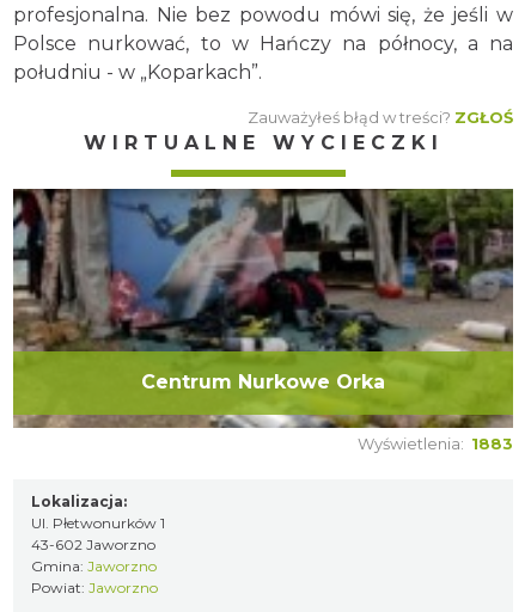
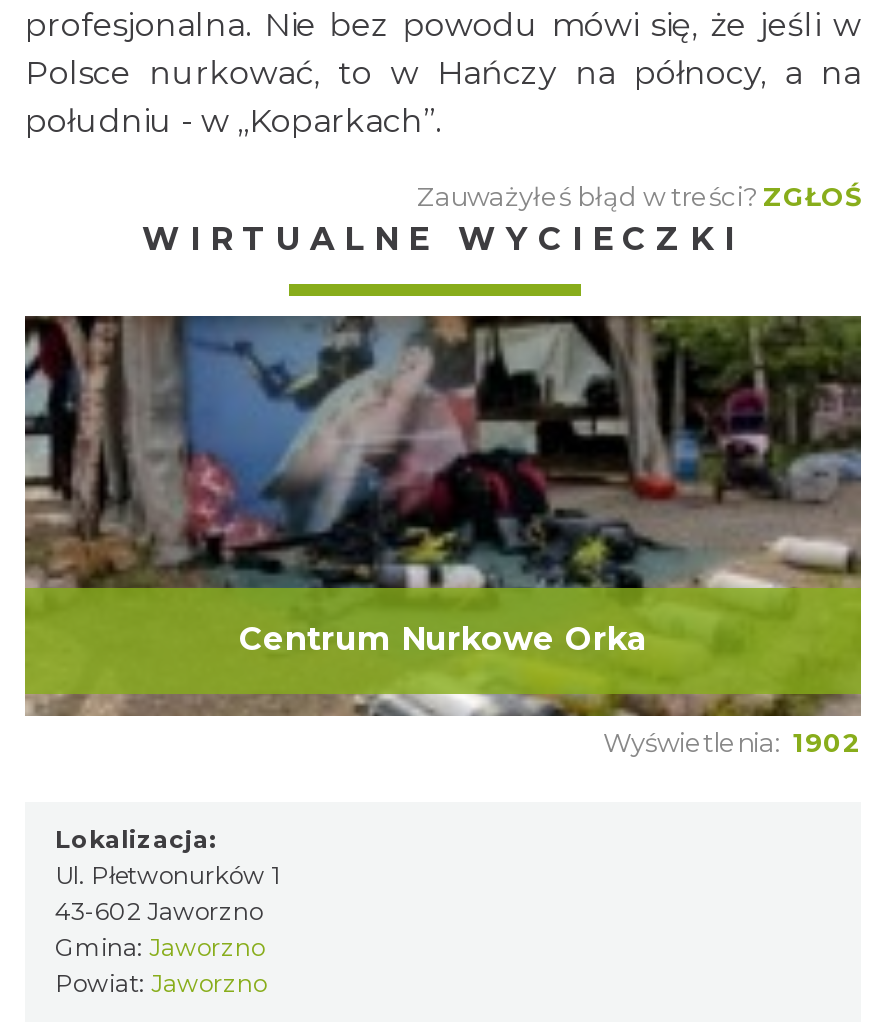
[358,434,513,453] Wyświetlenia: 1883 -> [603,726,861,758] Wyświetlenia: 1902

